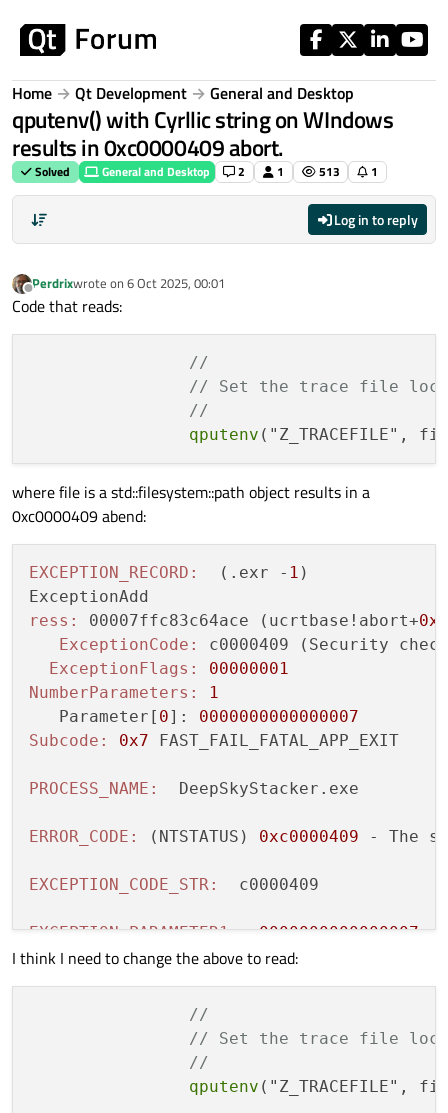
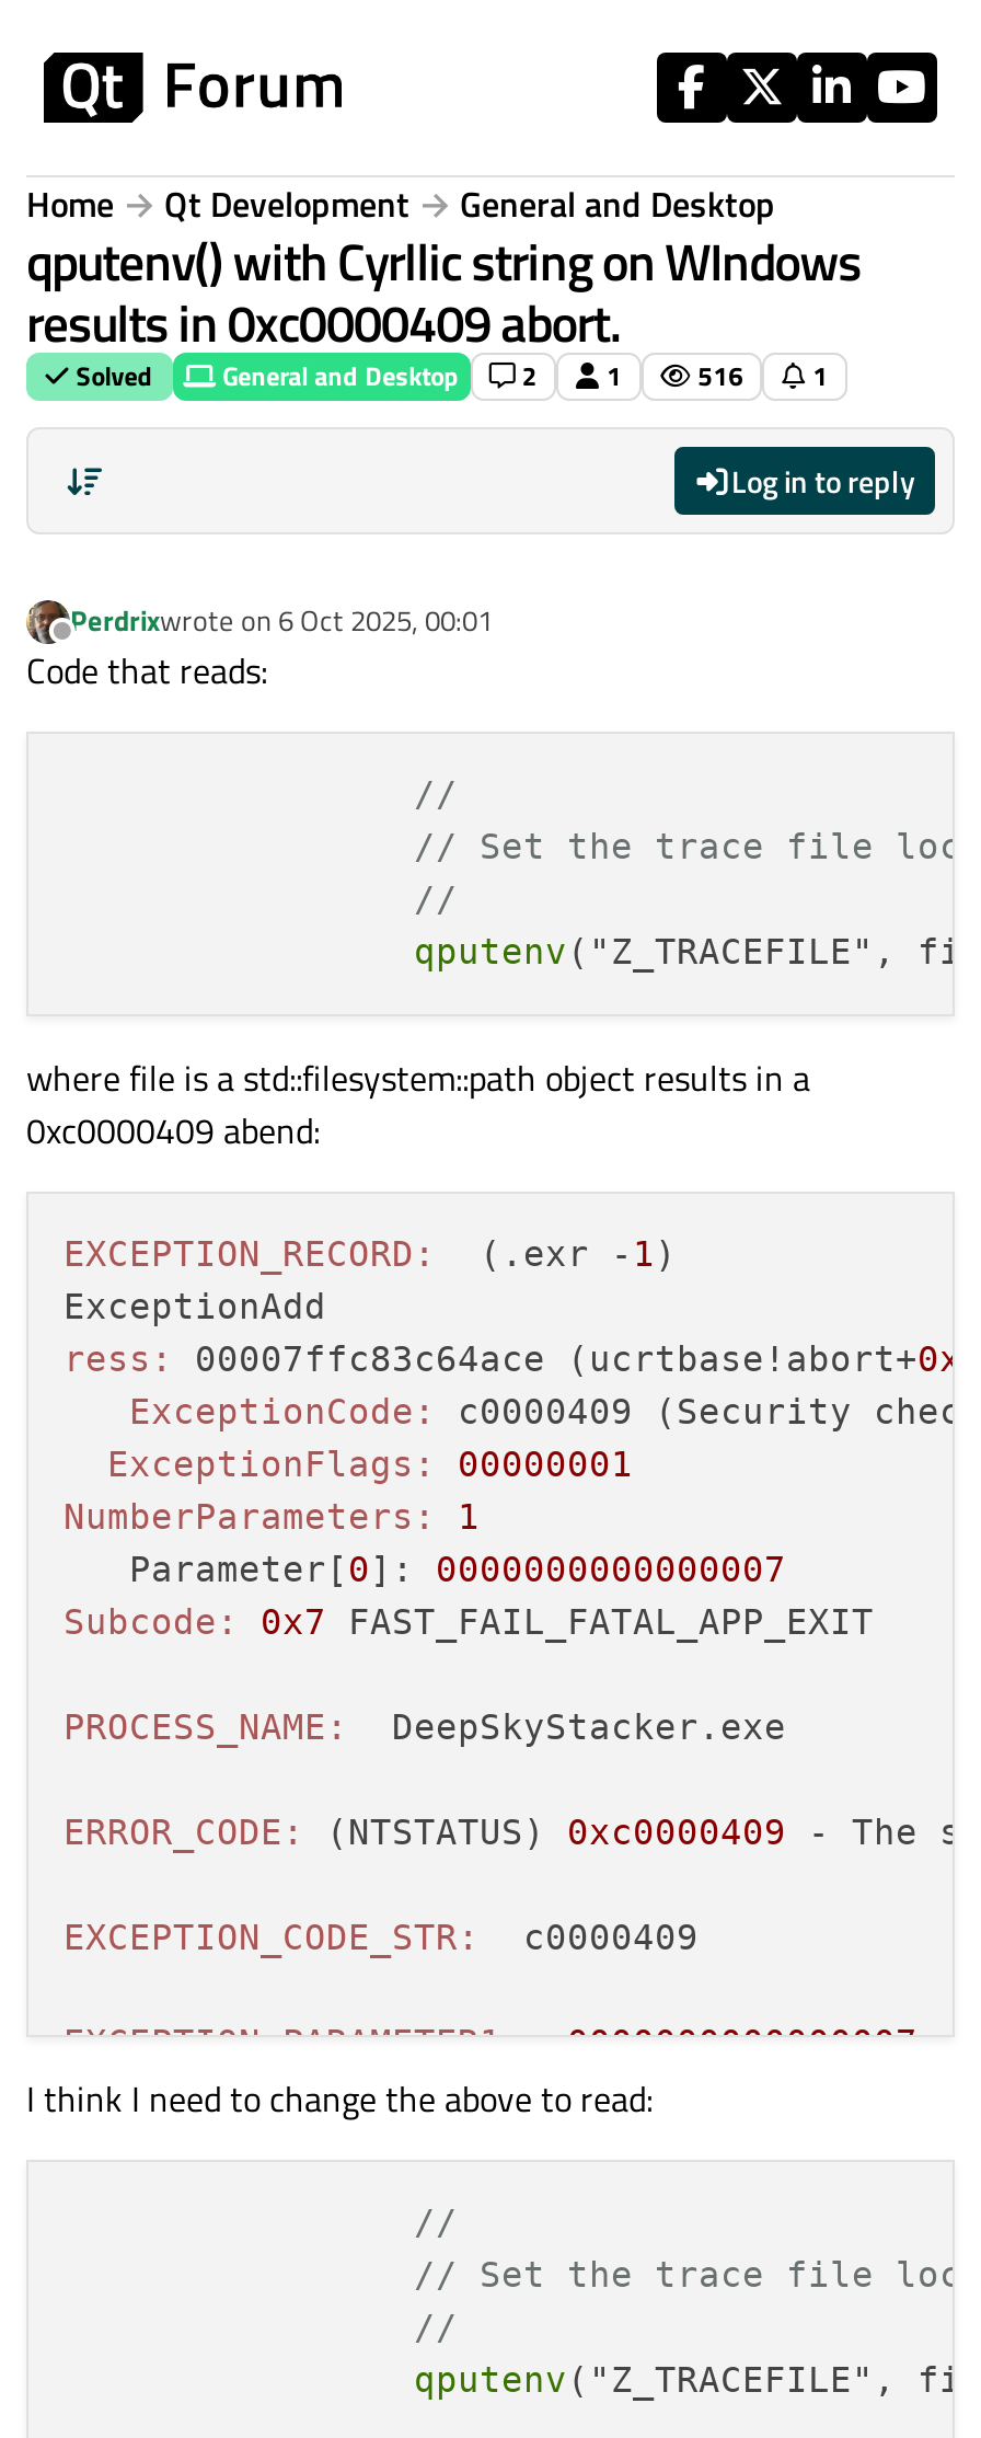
[32,162,378,181] Solved General and Desktop 2 1 513 1 -> [70,355,828,397] Solved General and Desktop 2 1 516 1

